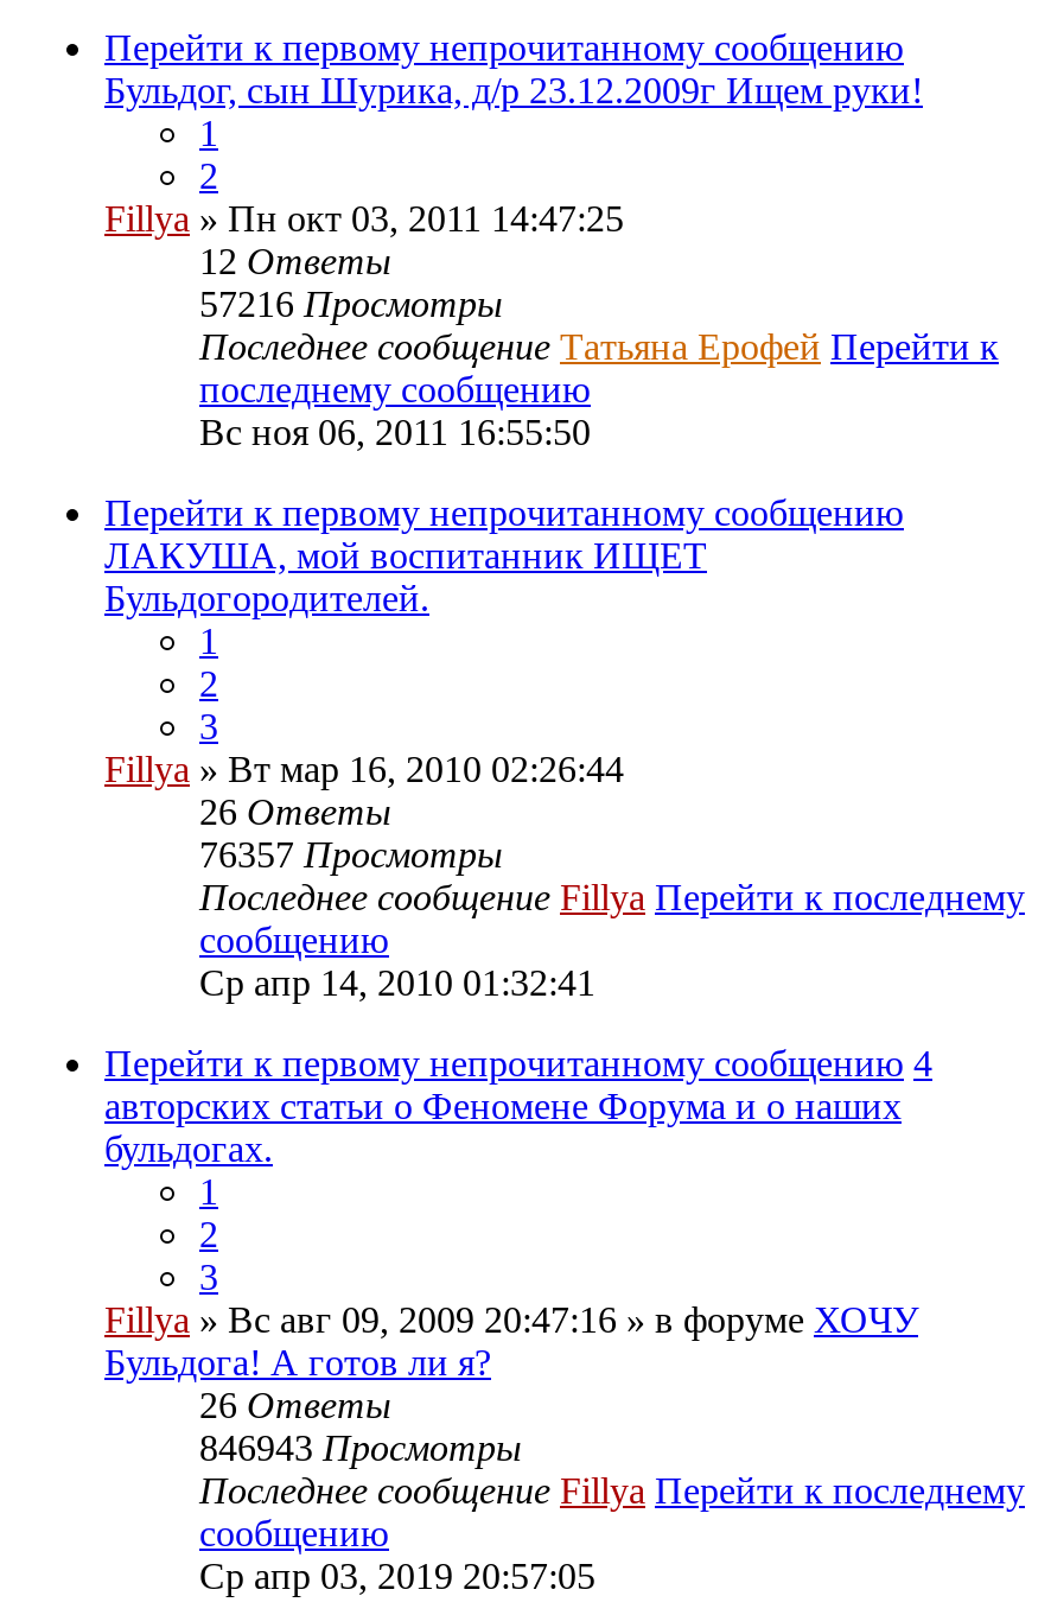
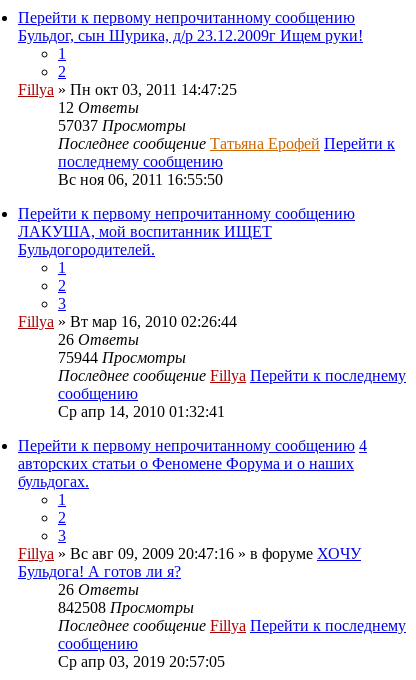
[199,283,503,324] 57216 Просмотры -> [58,117,186,134] 57037 Просмотры
[199,834,503,874] 76357 Просмотры -> [58,349,186,366] 75944 Просмотры
[199,1427,522,1468] 846943 Просмотры -> [58,599,194,616] 842508 Просмотры

